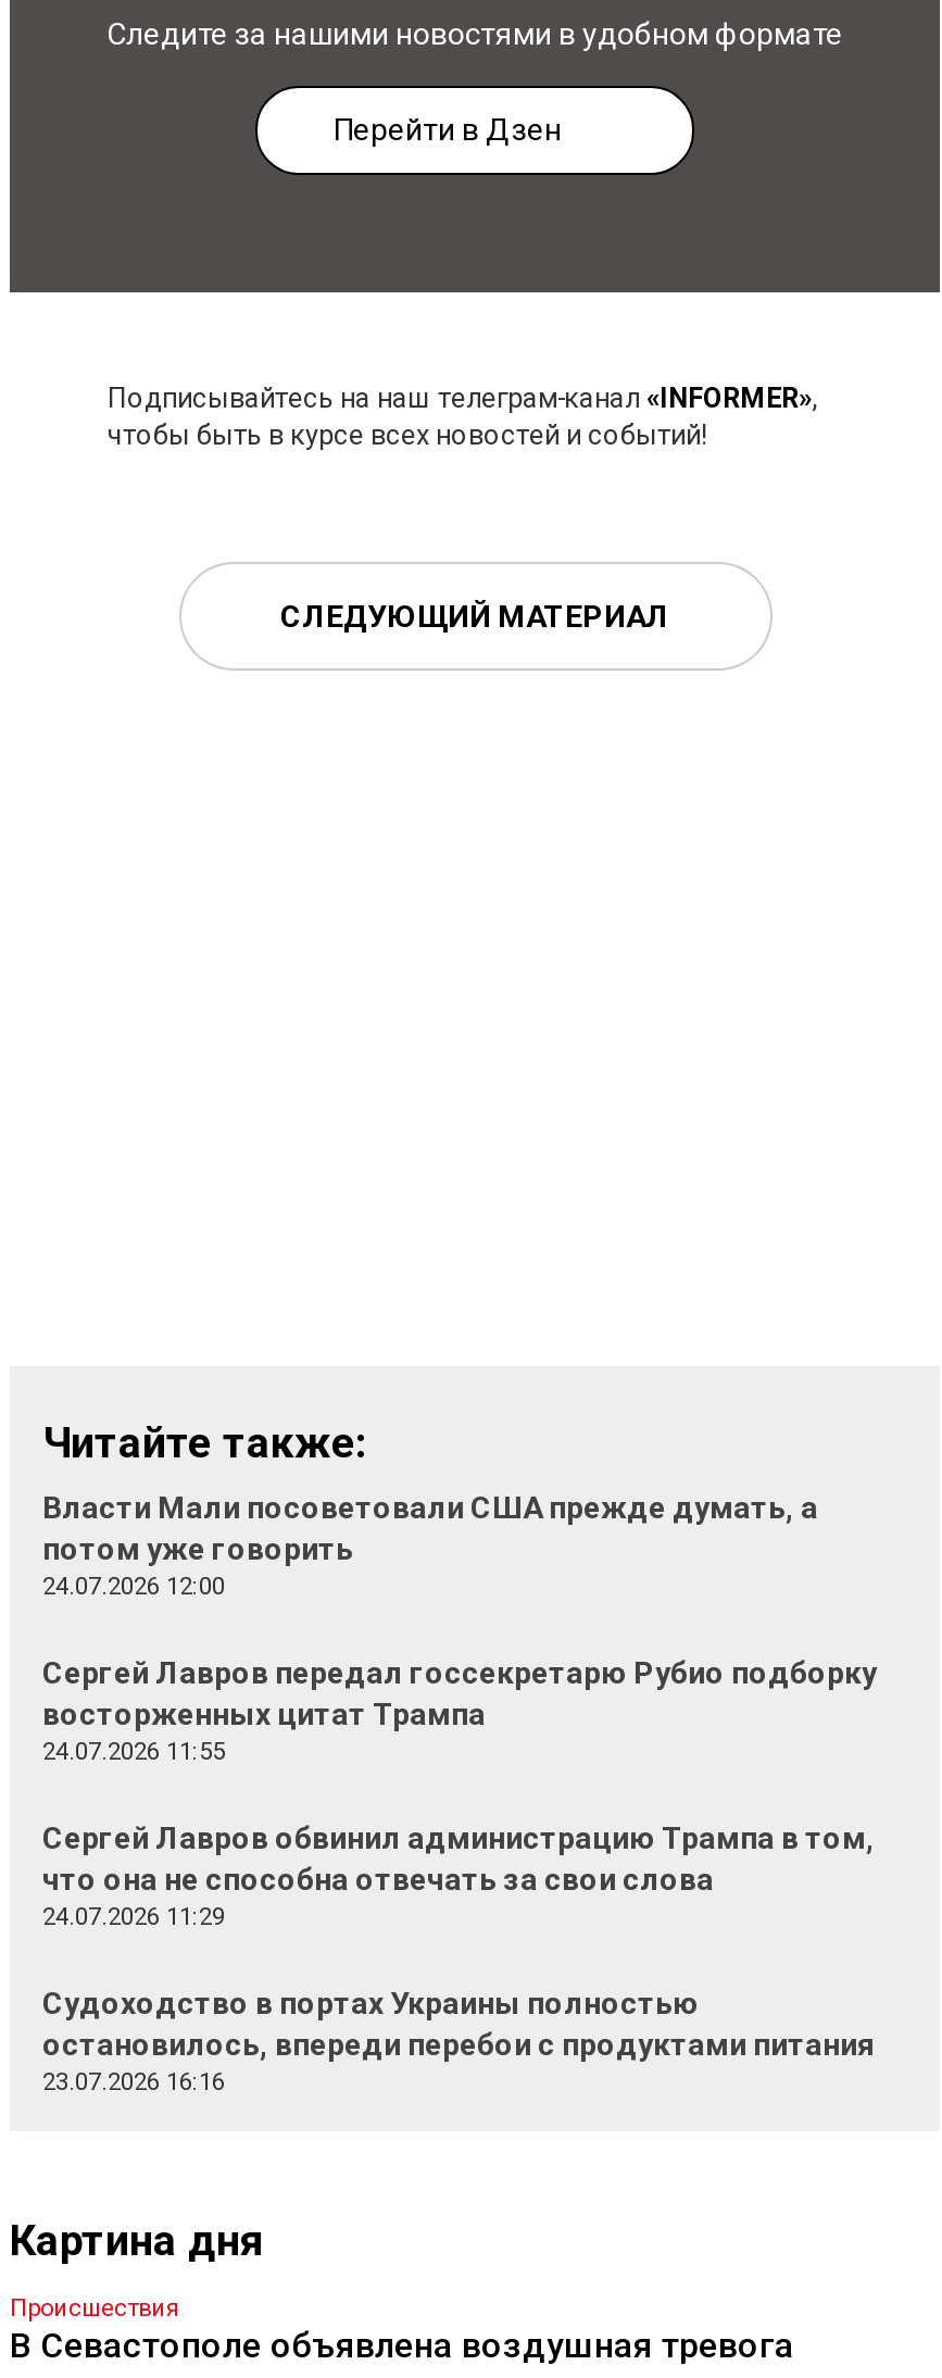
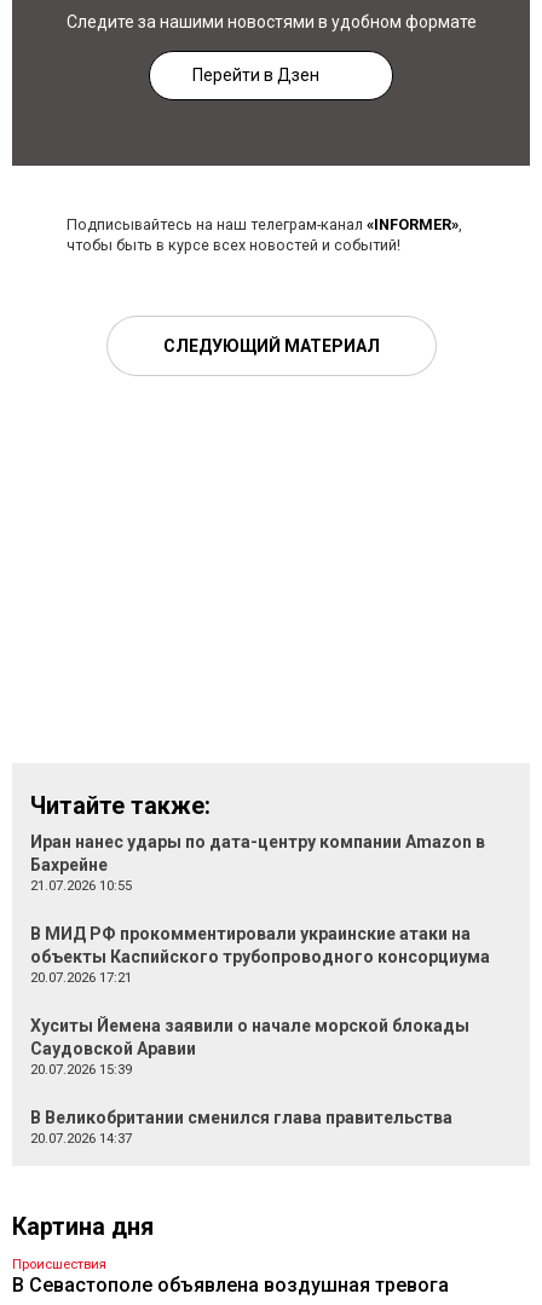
[42,1490,818,1601] Власти Мали посоветовали США прежде думать, а | потом уже говорить | 24.07.2026 12:00 -> [30,832,485,894] Иран нанес удары по дата-центру компании Amazon в | Бахрейне | 21.07.2026 10:55
[42,1655,877,1766] Сергей Лавров передал госсекретарю Рубио подборку | восторженных цитат Трампа | 24.07.2026 11:55 -> [30,924,490,986] В МИД РФ прокомментировали украинские атаки на | объекты Каспийского трубопроводного консорциума | 20.07.2026 17:21
[42,1820,875,1931] Сергей Лавров обвинил администрацию Трампа в том, | что она не способна отвечать за свои слова | 24.07.2026 11:29 -> [30,1016,469,1078] Хуситы Йемена заявили о начале морской блокады | Саудовской Аравии | 20.07.2026 15:39
[42,1986,875,2097] Судоходство в портах Украины полностью | остановилось, впереди перебои с продуктами питания | 23.07.2026 16:16 -> [30,1108,452,1147] В Великобритании сменился глава правительства | 20.07.2026 14:37

